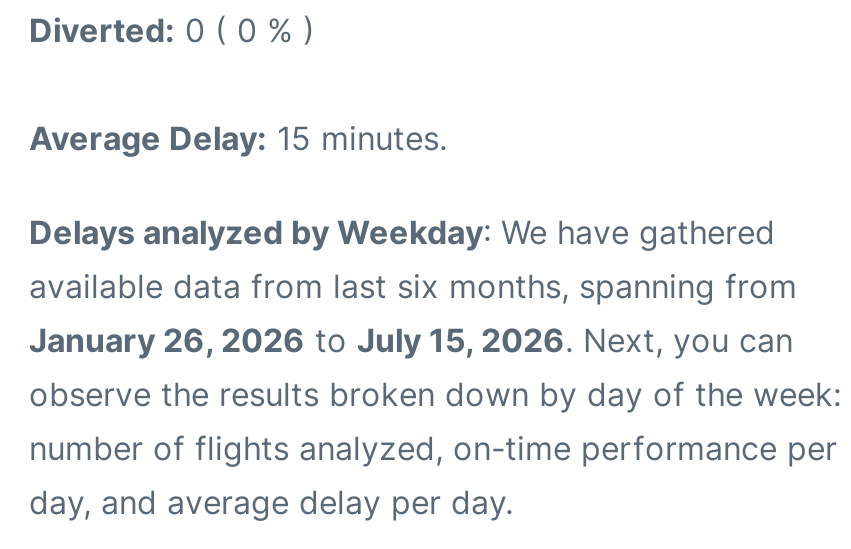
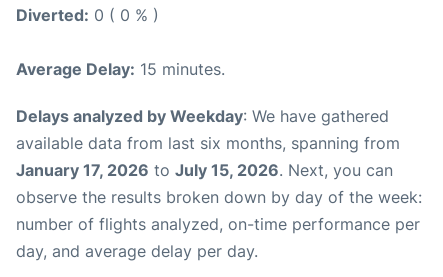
[29,321,793,361] January 26, 2026 to July 15, 2026. Next, you can -> [16,160,393,180] January 17, 2026 to July 15, 2026. Next, you can

